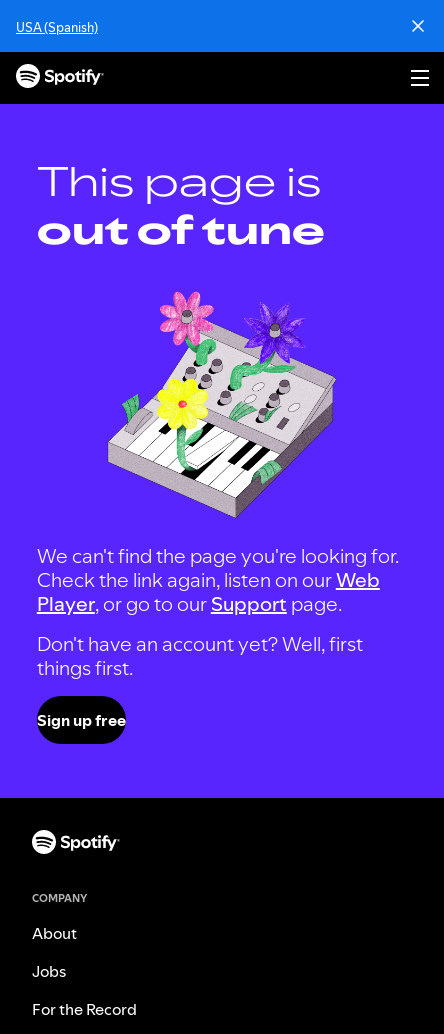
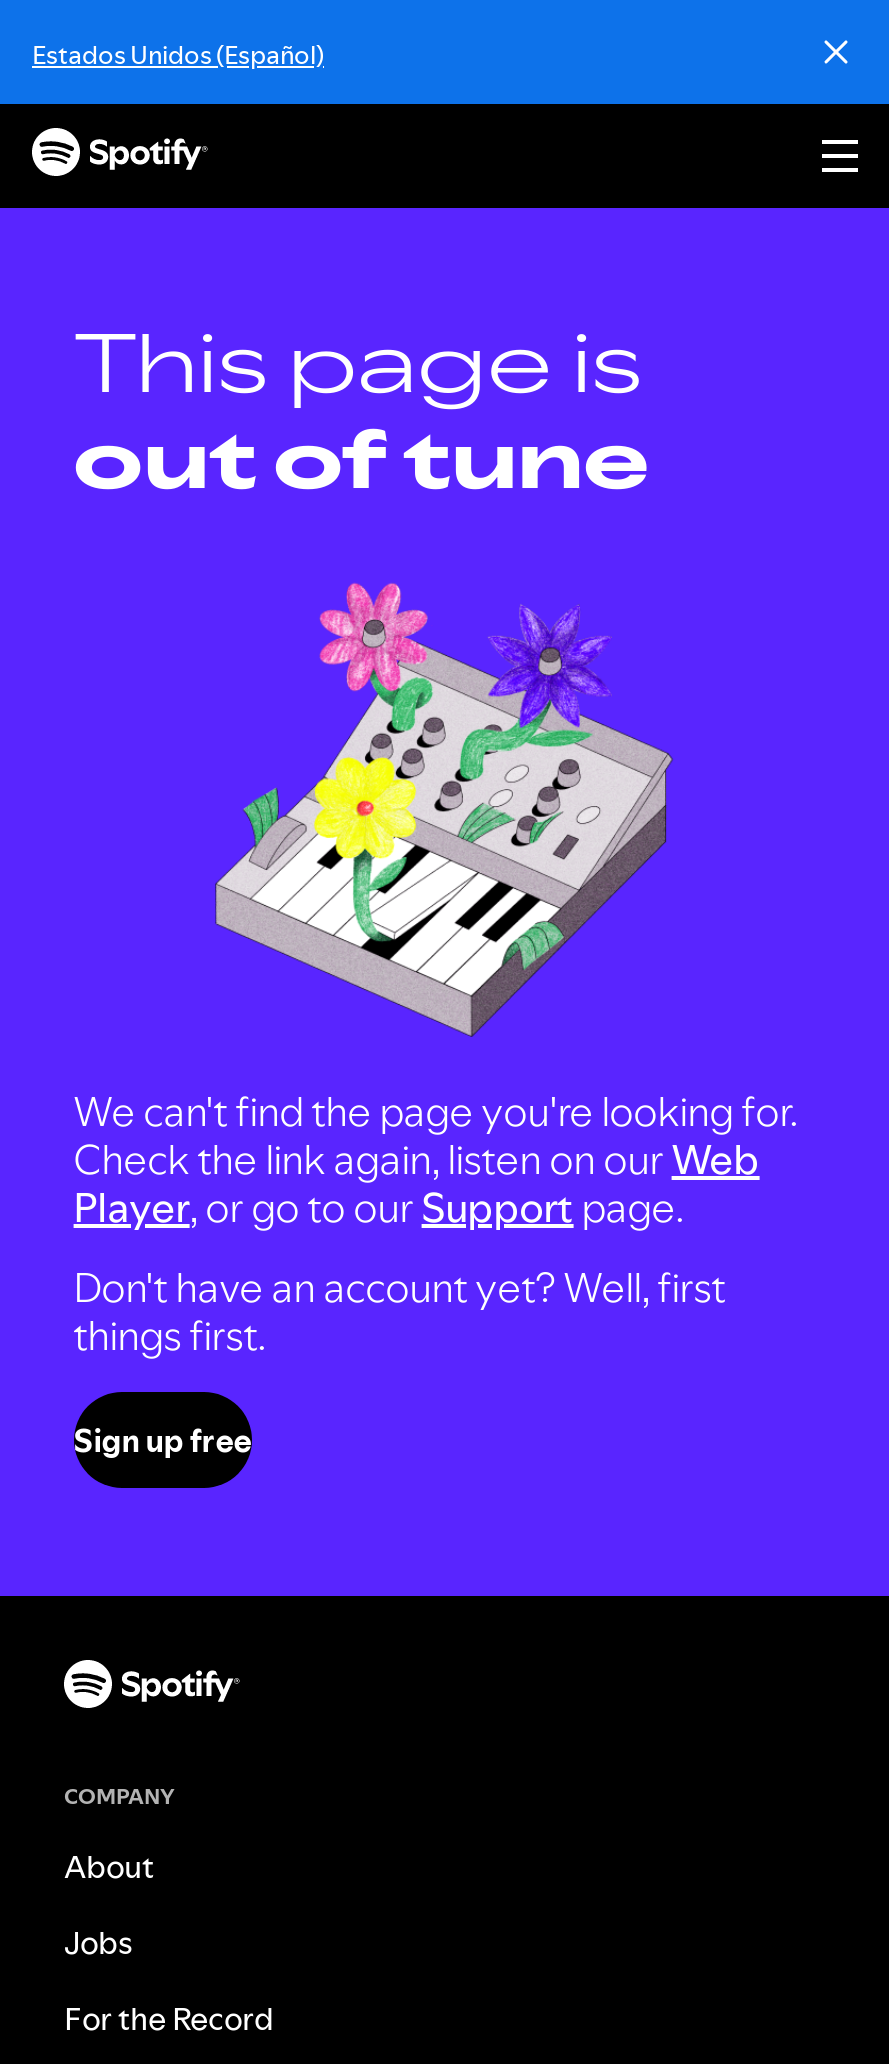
[16,18,98,36] USA (Spanish) -> [32,36,324,72] Estados Unidos (Español)

